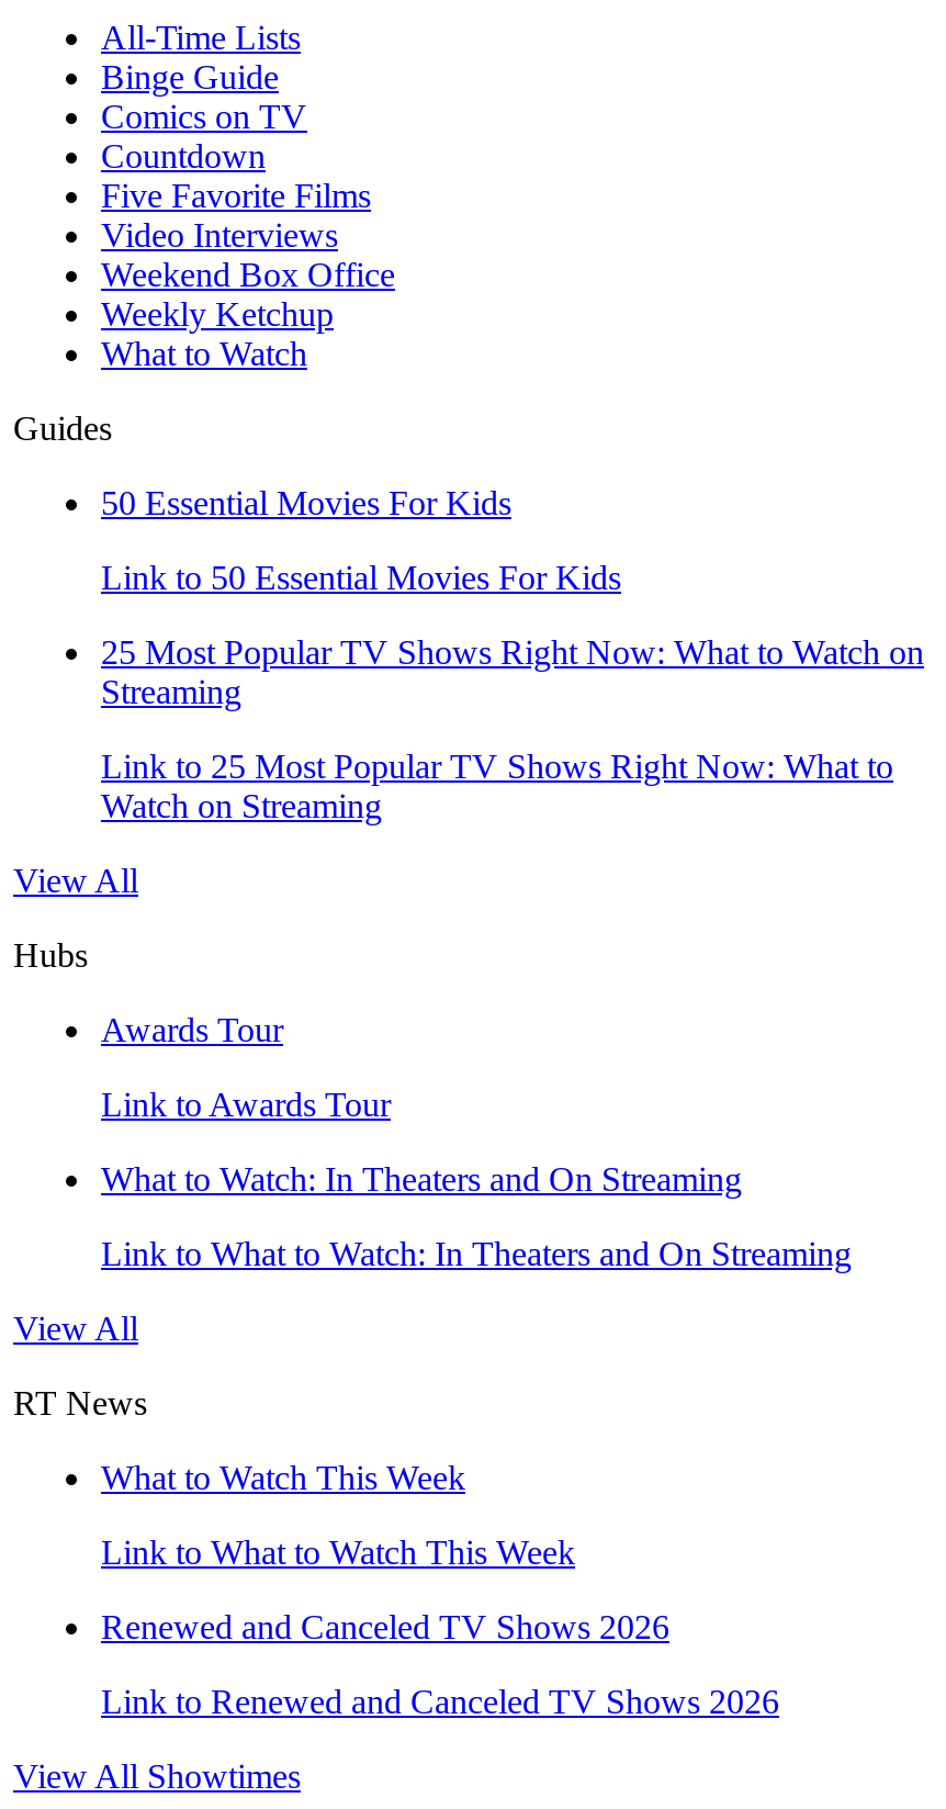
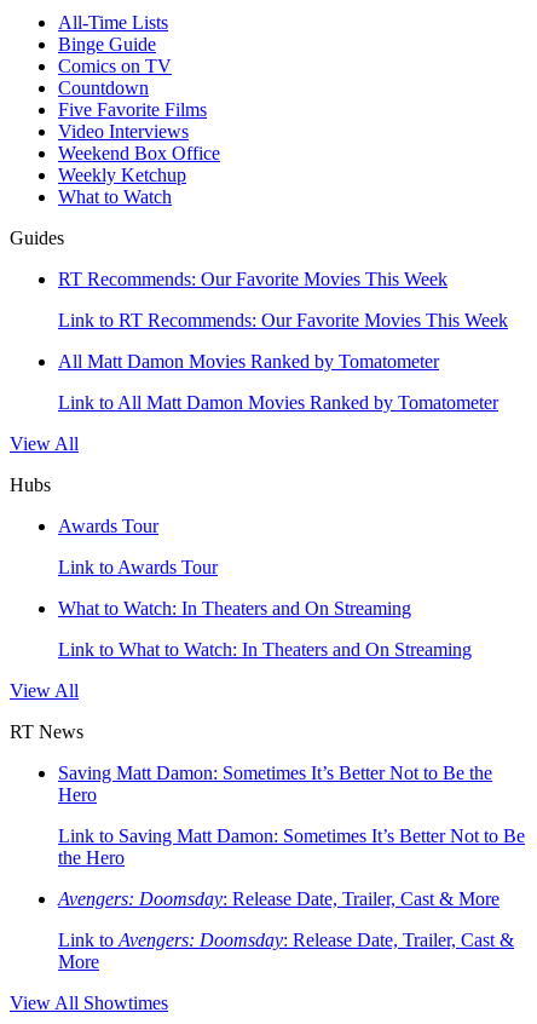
[101,484,511,521] 50 Essential Movies For Kids -> [58,269,447,289] RT Recommends: Our Favorite Movies This Week
[101,559,621,596] Link to 50 Essential Movies For Kids -> [58,310,508,330] Link to RT Recommends: Our Favorite Movies This Week
[101,633,924,710] 25 Most Popular TV Shows Right Now: What to Watch on | Streaming -> [58,351,439,372] All Matt Damon Movies Ranked by Tomatometer
[101,748,893,824] Link to 25 Most Popular TV Shows Right Now: What to | Watch on Streaming -> [58,392,498,413] Link to All Matt Damon Movies Ranked by Tomatometer
moved [13,862,852,1422] -> [10,433,472,742]: View All | Hubs | Awards Tour | Link to Awards Tour | What to Watch: In Theaters and On Streaming | Link to What to Watch: In Theaters and On Streaming | View All | RT News
[101,1459,465,1496] What to Watch This Week -> [58,763,492,805] Saving Matt Damon: Sometimes It’s Better Not to Be the | Hero
[101,1533,575,1571] Link to What to Watch This Week -> [58,825,525,868] Link to Saving Matt Damon: Sometimes It’s Better Not to Be | the Hero
[101,1608,669,1645] Renewed and Canceled TV Shows 2026 -> [58,888,500,909] Avengers: Doomsday: Release Date, Trailer, Cast & More
[101,1683,779,1720] Link to Renewed and Canceled TV Shows 2026 -> [58,930,514,972] Link to Avengers: Doomsday: Release Date, Trailer, Cast & | More

